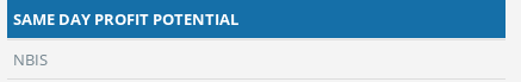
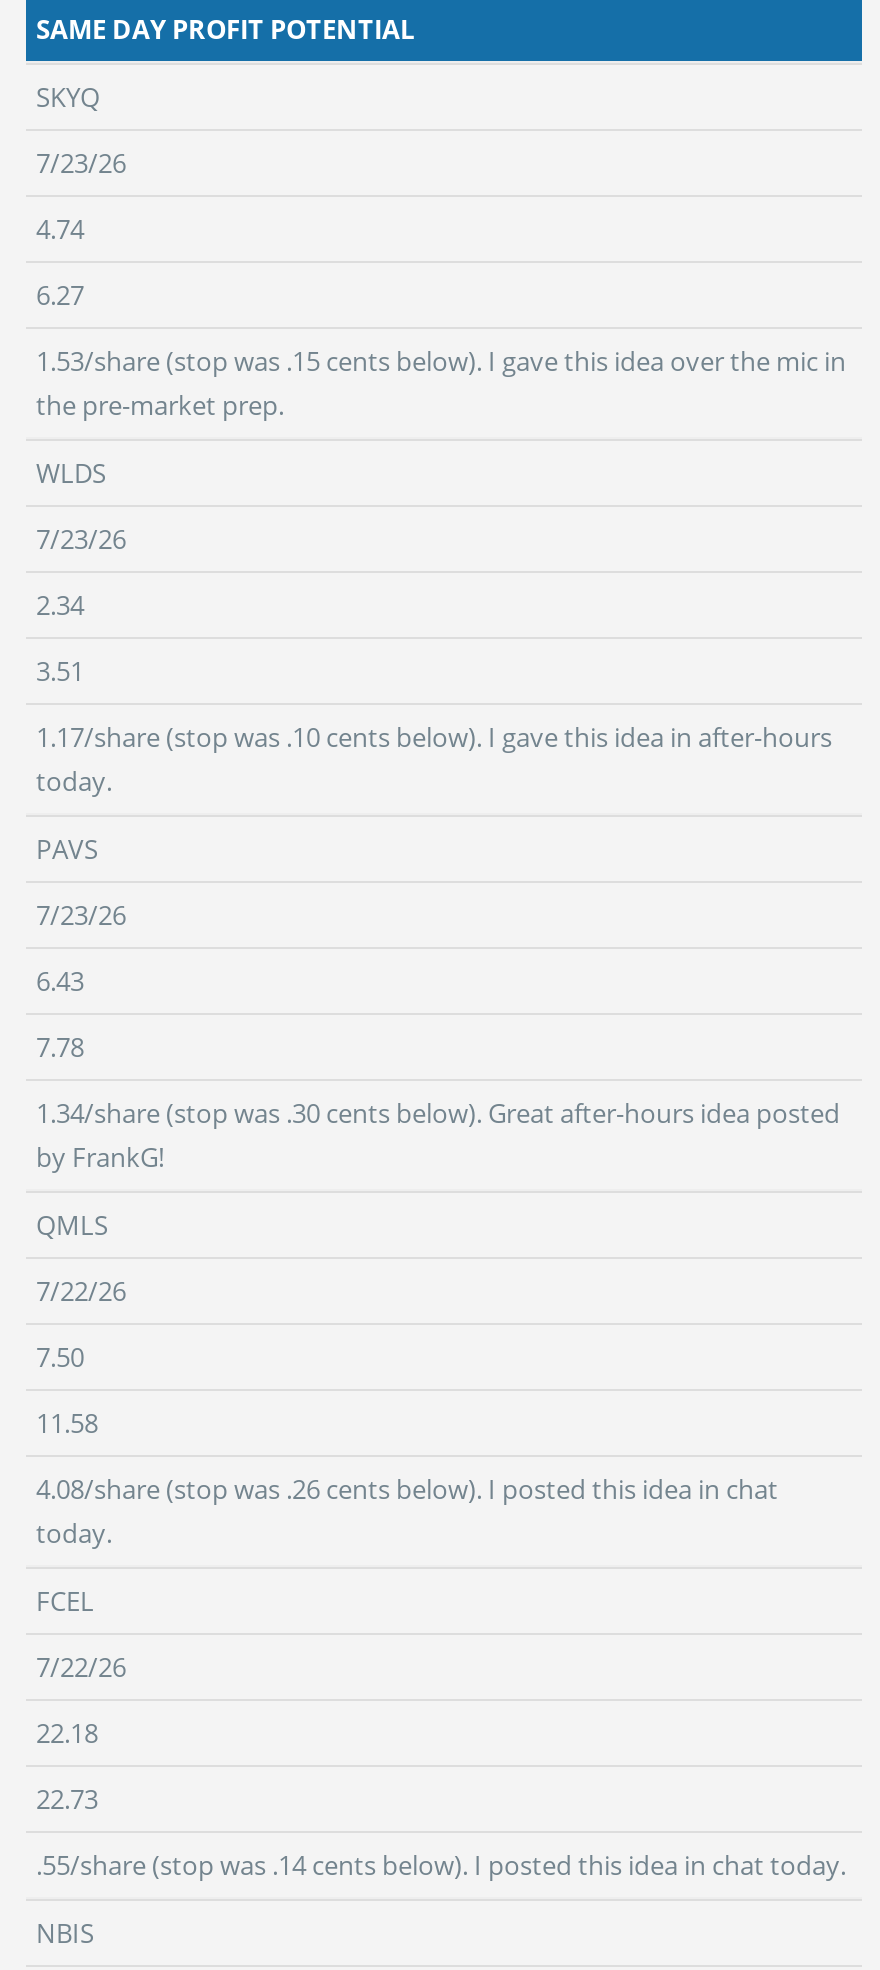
none -> [36,79,846,1883] SKYQ | 7/23/26 | 4.74 | 6.27 | 1.53/share (stop was .15 cents below). I gave this idea over the mic in | the pre-market prep. | WLDS | 7/23/26 | 2.34 | 3.51 | 1.17/share (stop was .10 cents below). I gave this idea in after-hours | today. | PAVS | 7/23/26 | 6.43 | 7.78 | 1.34/share (stop was .30 cents below). Great after-hours idea posted | by FrankG! | QMLS | 7/22/26 | 7.50 | 11.58 | 4.08/share (stop was .26 cents below). I posted this idea in chat | today. | FCEL | 7/22/26 | 22.18 | 22.73 | .55/share (stop was .14 cents below). I posted this idea in chat today.

